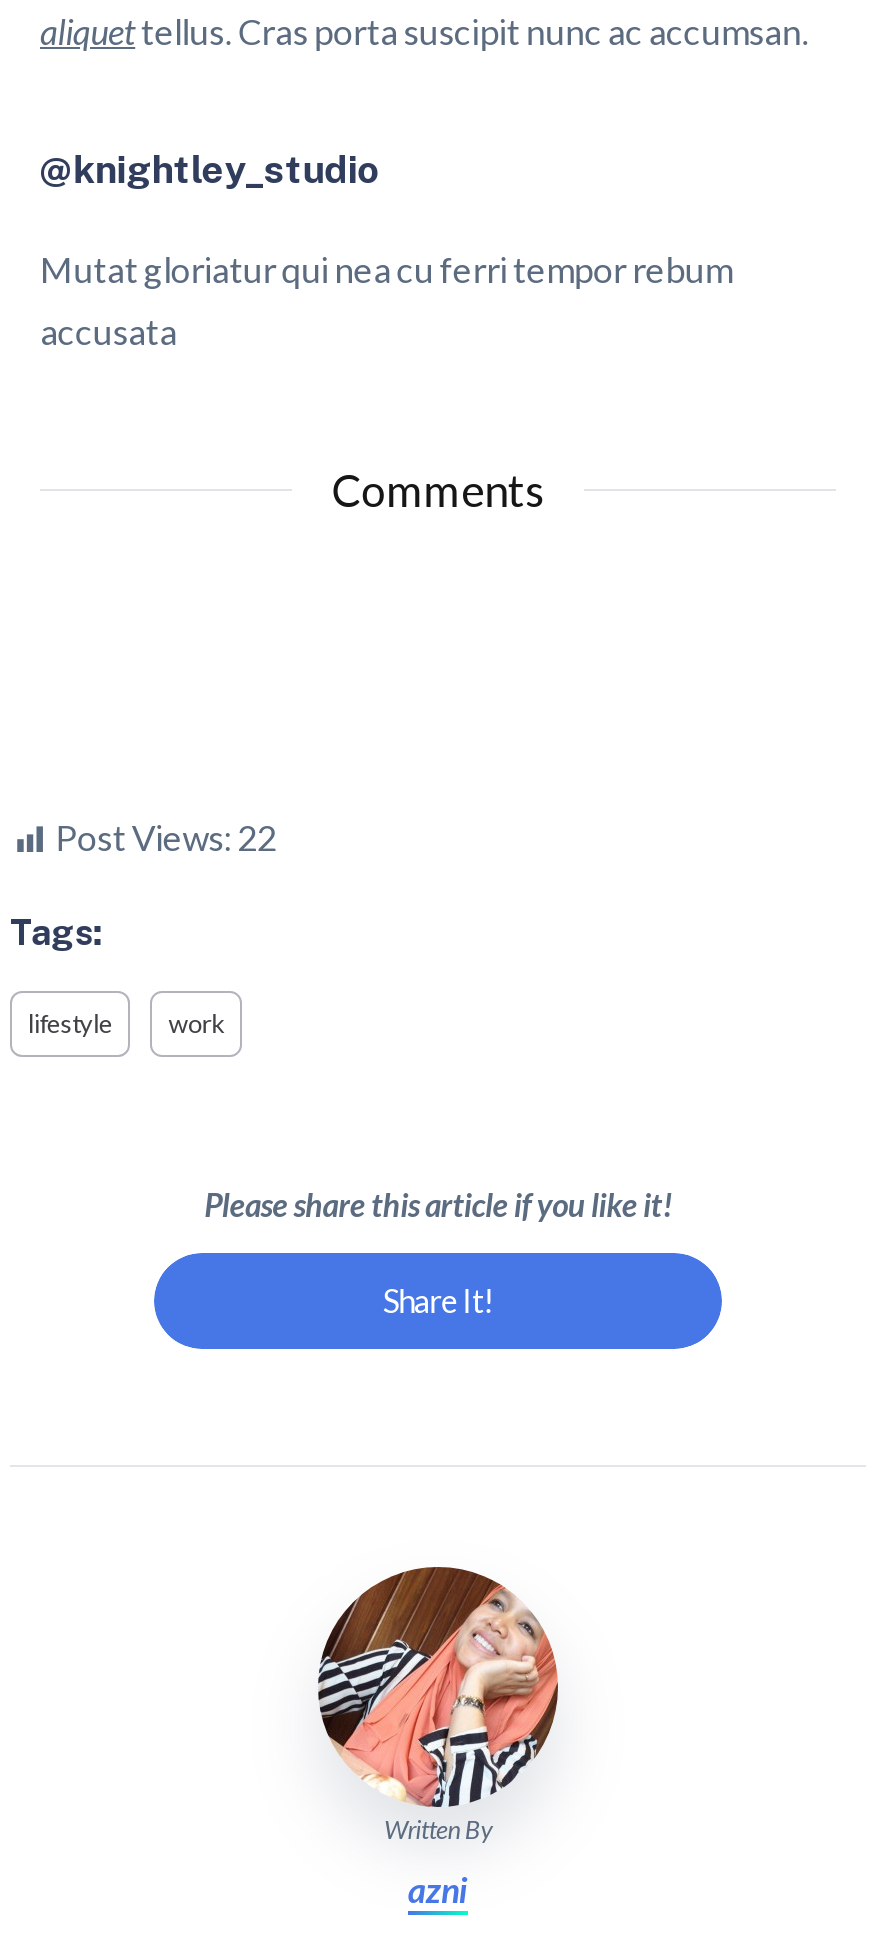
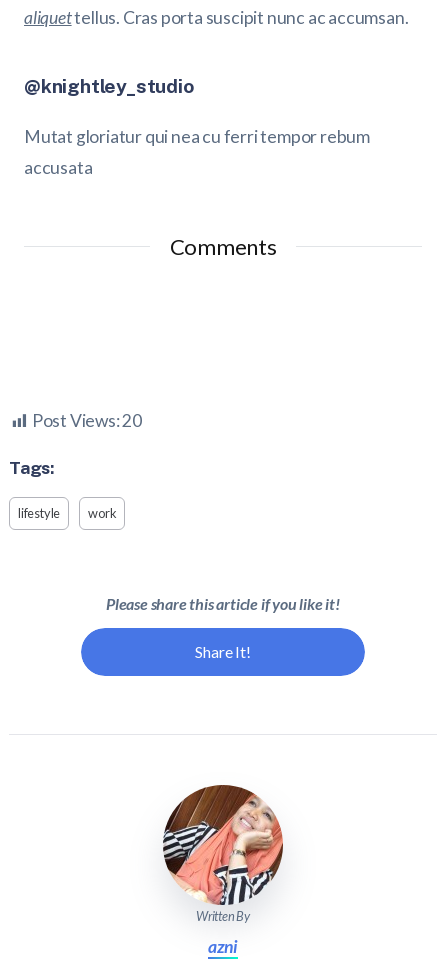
[56,817,276,859] Post Views: 22 -> [32,410,142,431] Post Views: 20

